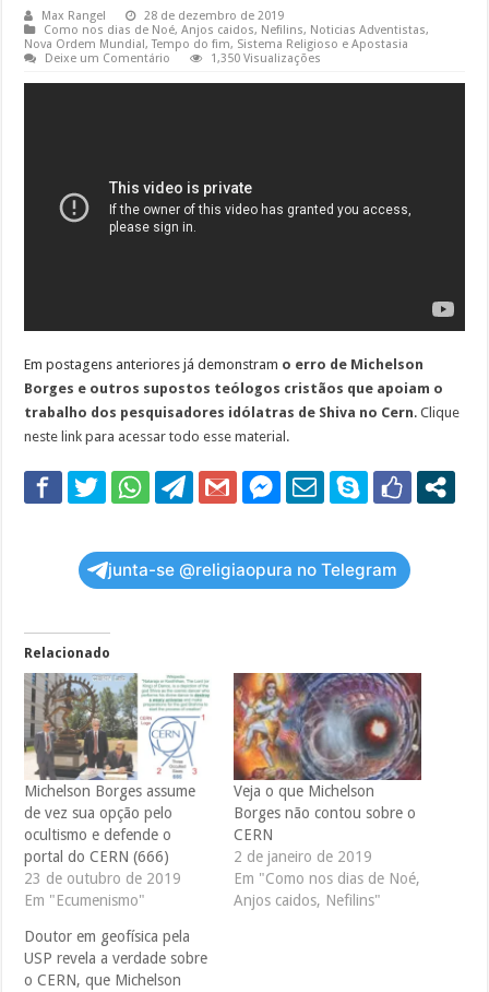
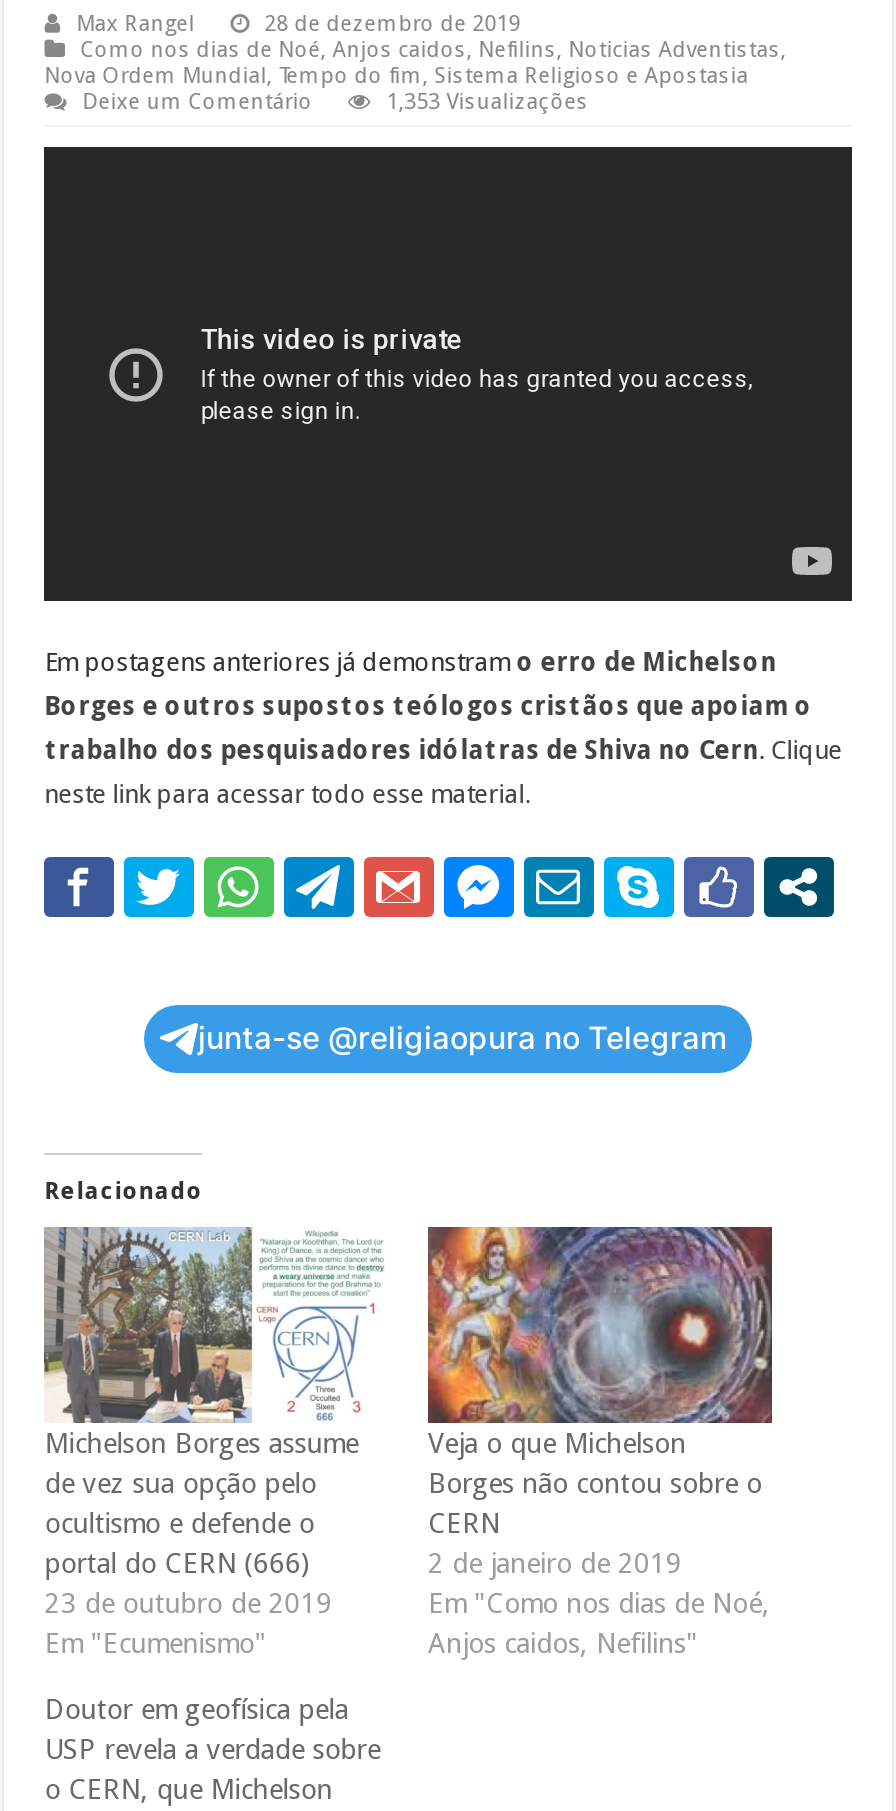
[211,51,321,66] 1,350 Visualizações -> [386,89,588,115] 1,353 Visualizações

